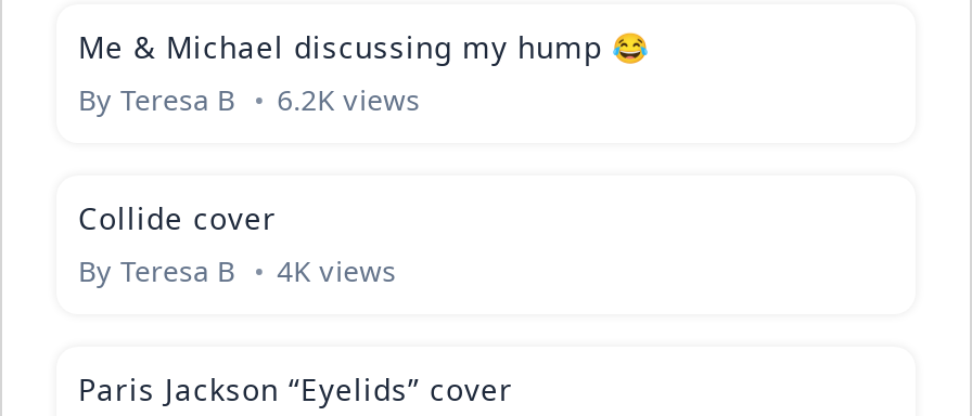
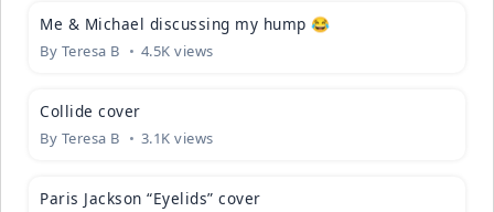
[78,80,420,119] By Teresa B 6.2K views -> [40,41,213,61] By Teresa B 4.5K views
[78,251,396,290] By Teresa B 4K views -> [40,128,213,148] By Teresa B 3.1K views

